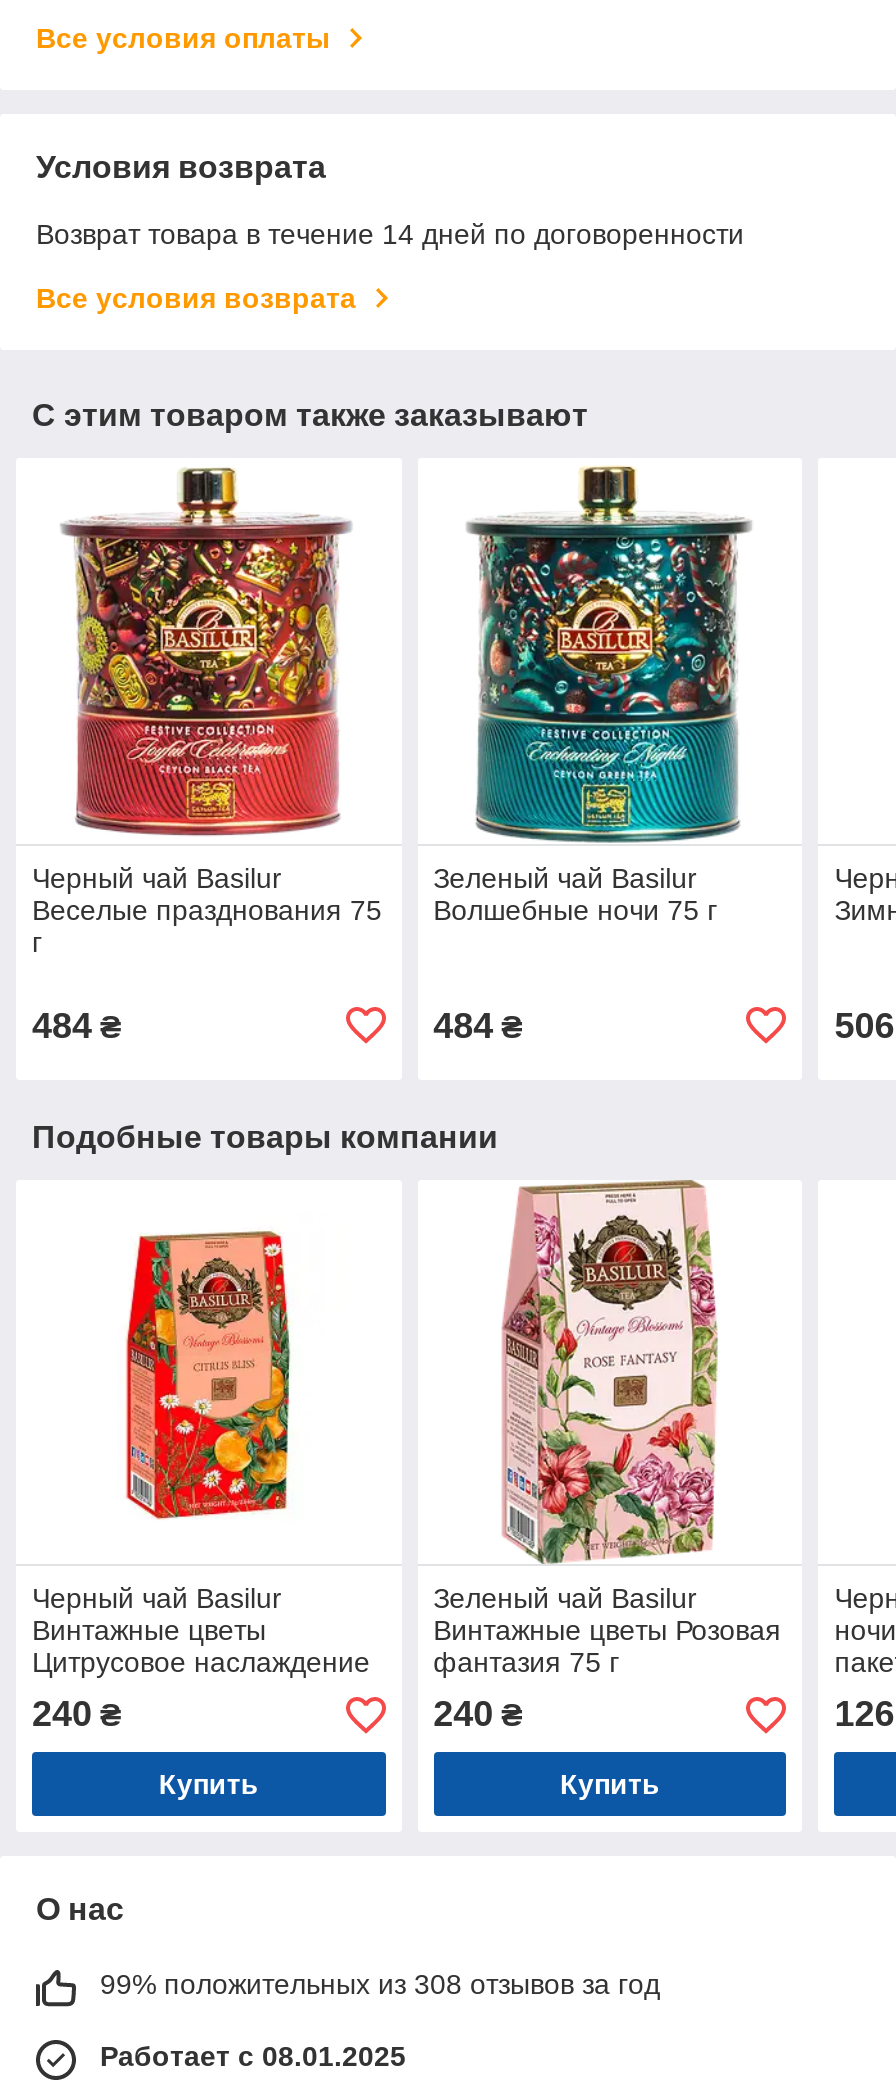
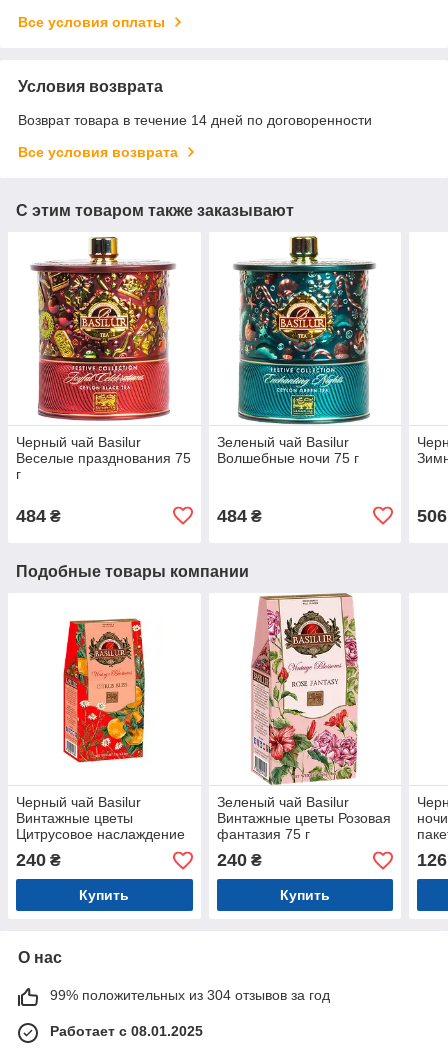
[100,1969,660,2001] 99% положительных из 308 отзывов за год -> [50,987,330,1003] 99% положительных из 304 отзывов за год

